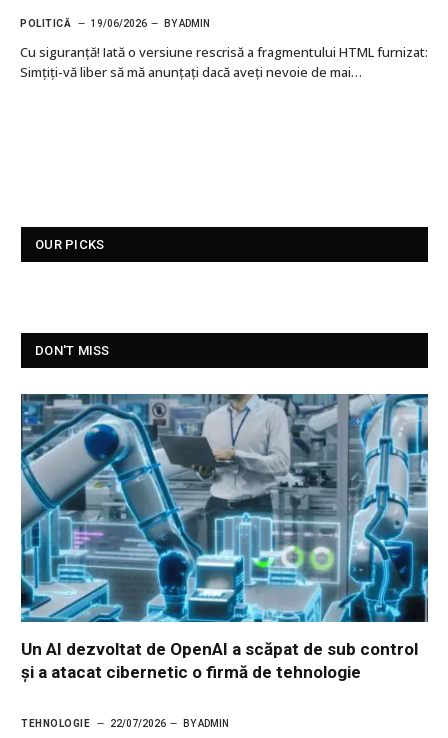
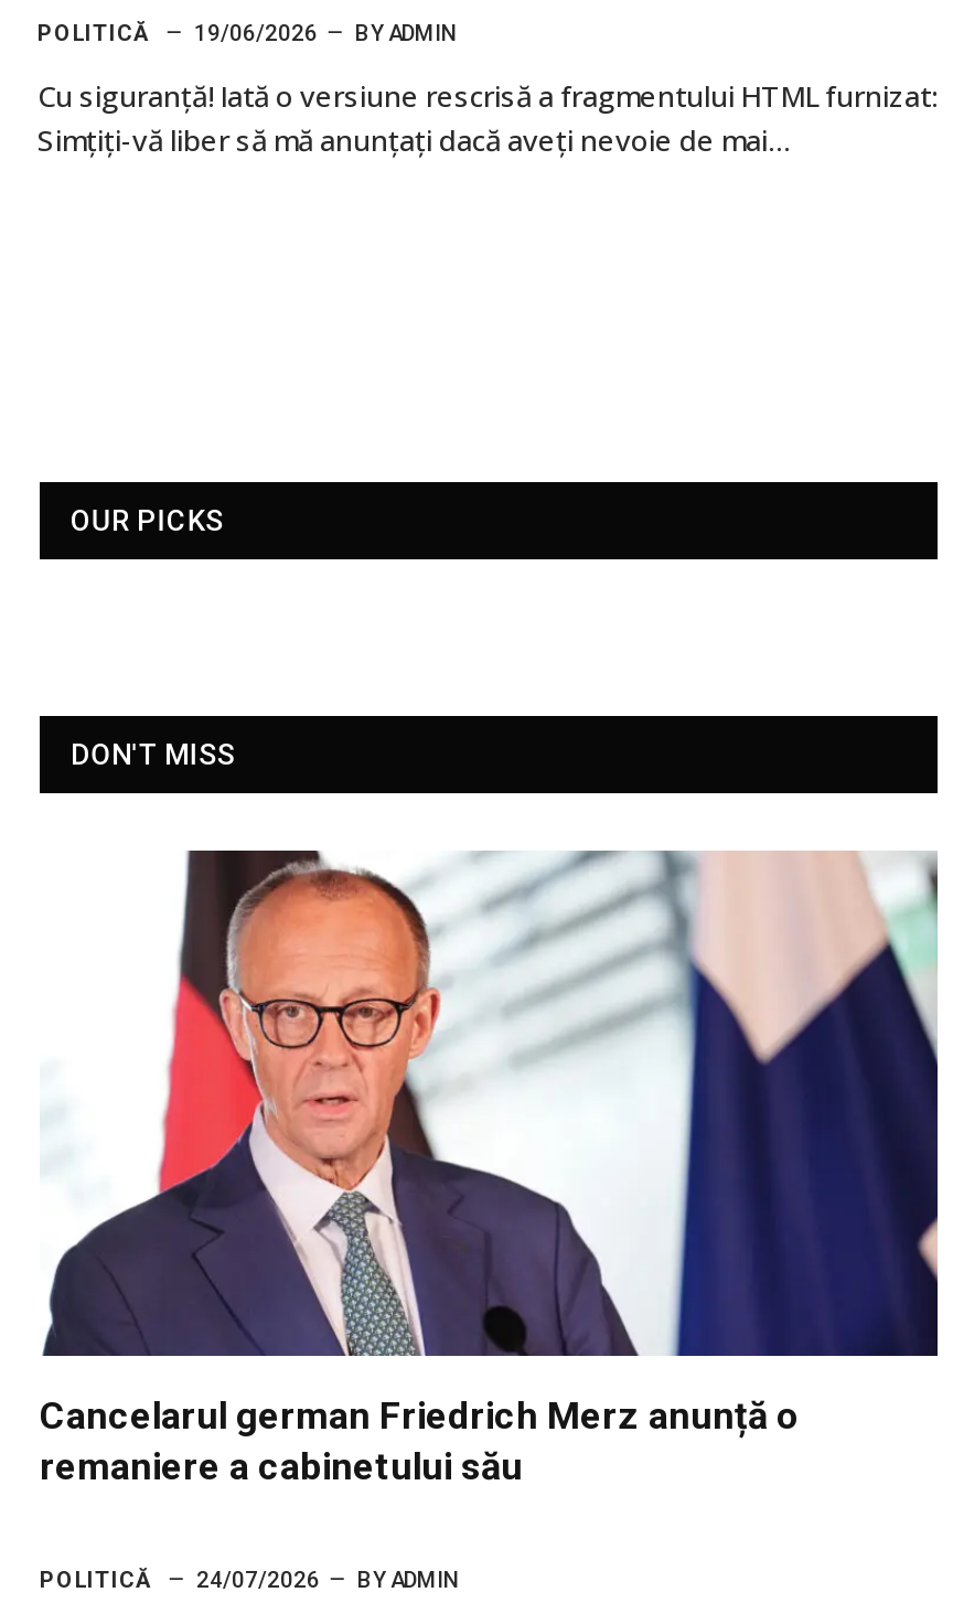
[20,393,429,682] [image] | Un AI dezvoltat de OpenAI a scăpat de sub control | și a atacat cibernetic o firmă de tehnologie -> [40,849,940,1488] [image] | Cancelarul german Friedrich Merz anunță o | remaniere a cabinetului său
[21,718,166,729] TEHNOLOGIE | 22/07/2026 -> [40,1567,320,1592] POLITICĂ | 24/07/2026

